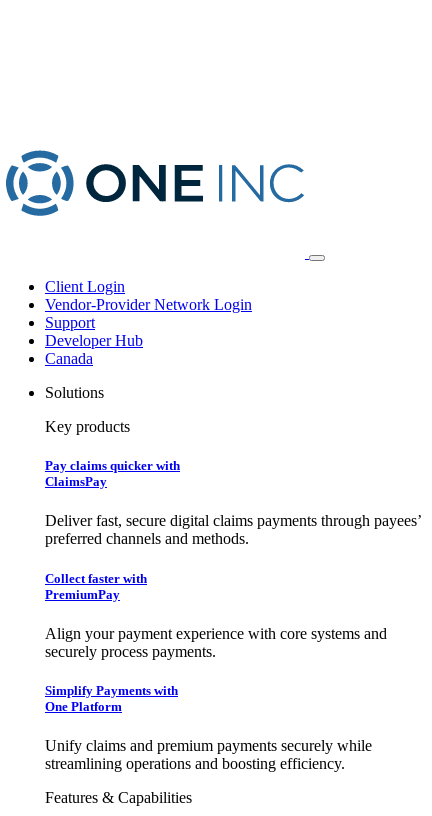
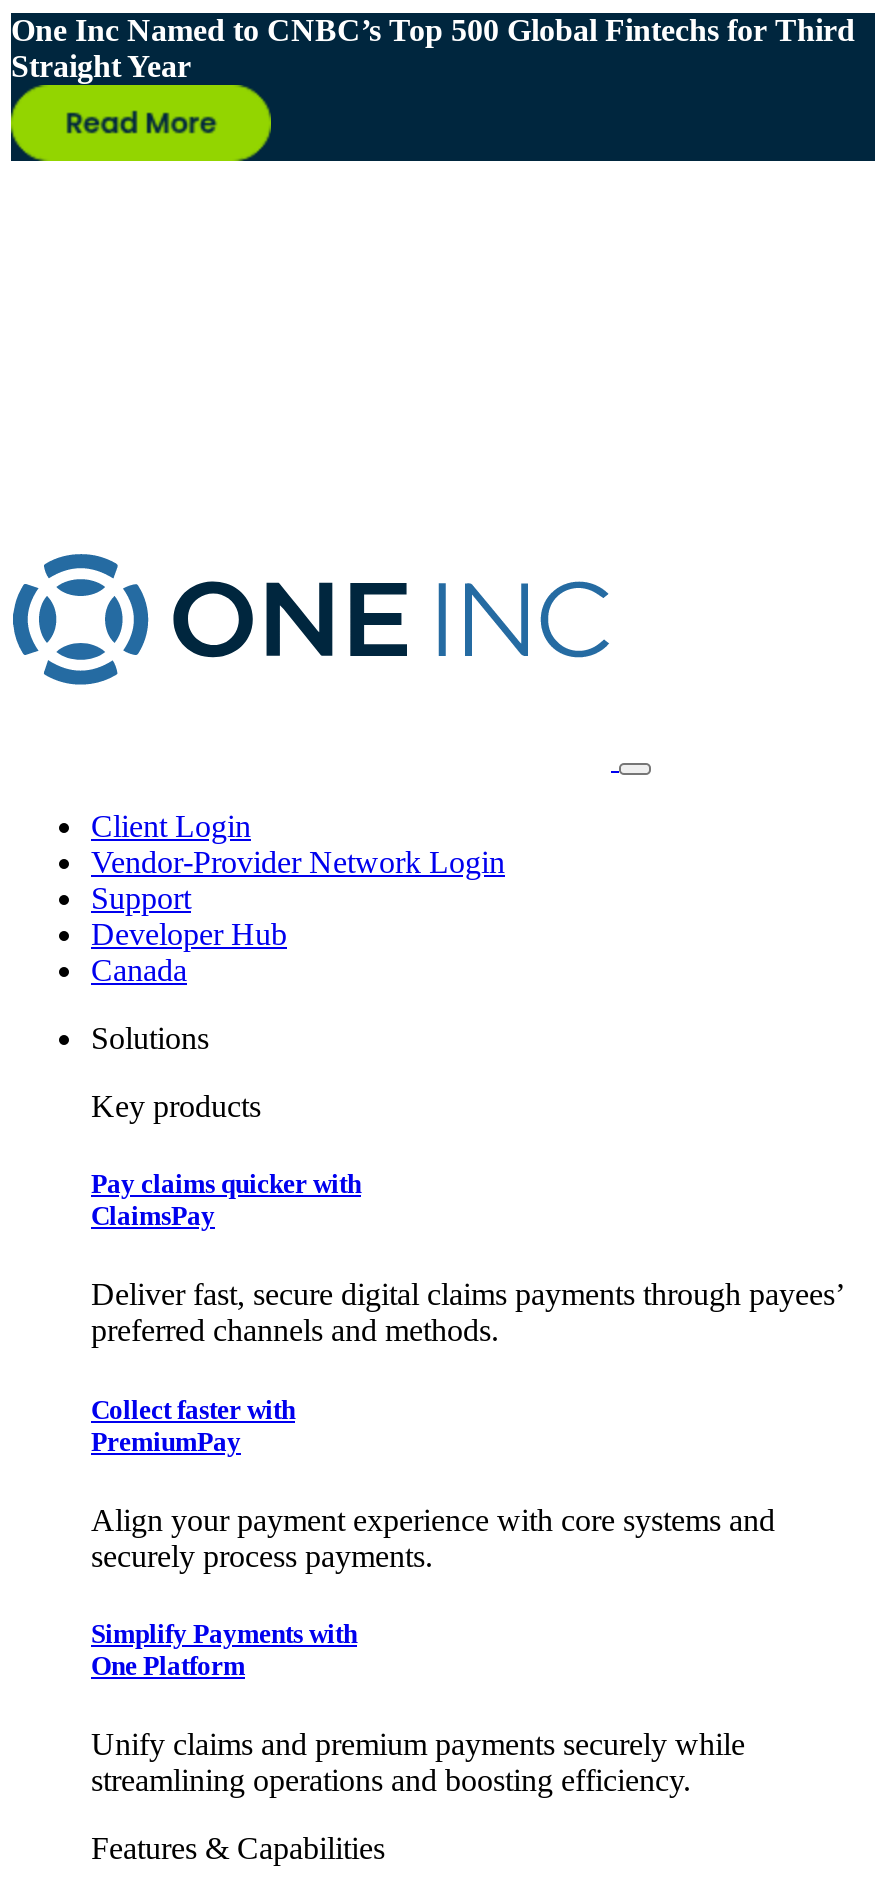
none -> [11,13,855,83] One Inc Named to CNBC’s Top 500 Global Fintechs for Third | Straight Year

